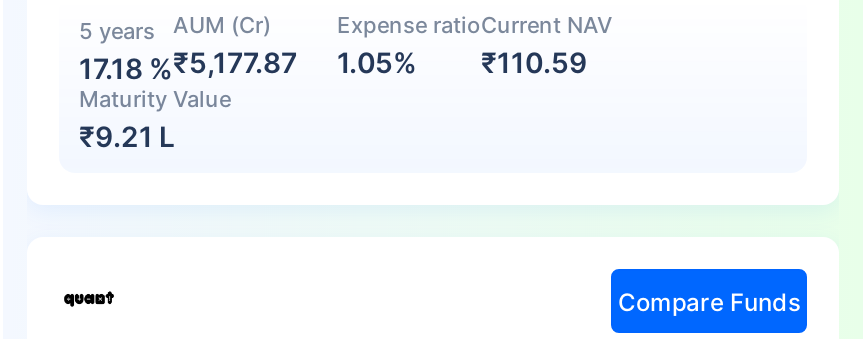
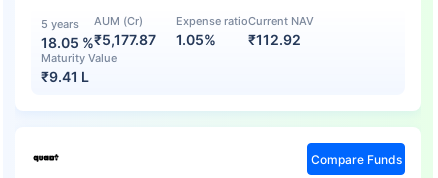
[79,52,173,86] 17.18 % -> [41,34,94,51] 18.05 %
[481,46,587,80] ₹110.59 -> [248,31,301,48] ₹112.92
[79,120,175,154] ₹9.21 L -> [41,68,89,85] ₹9.41 L

